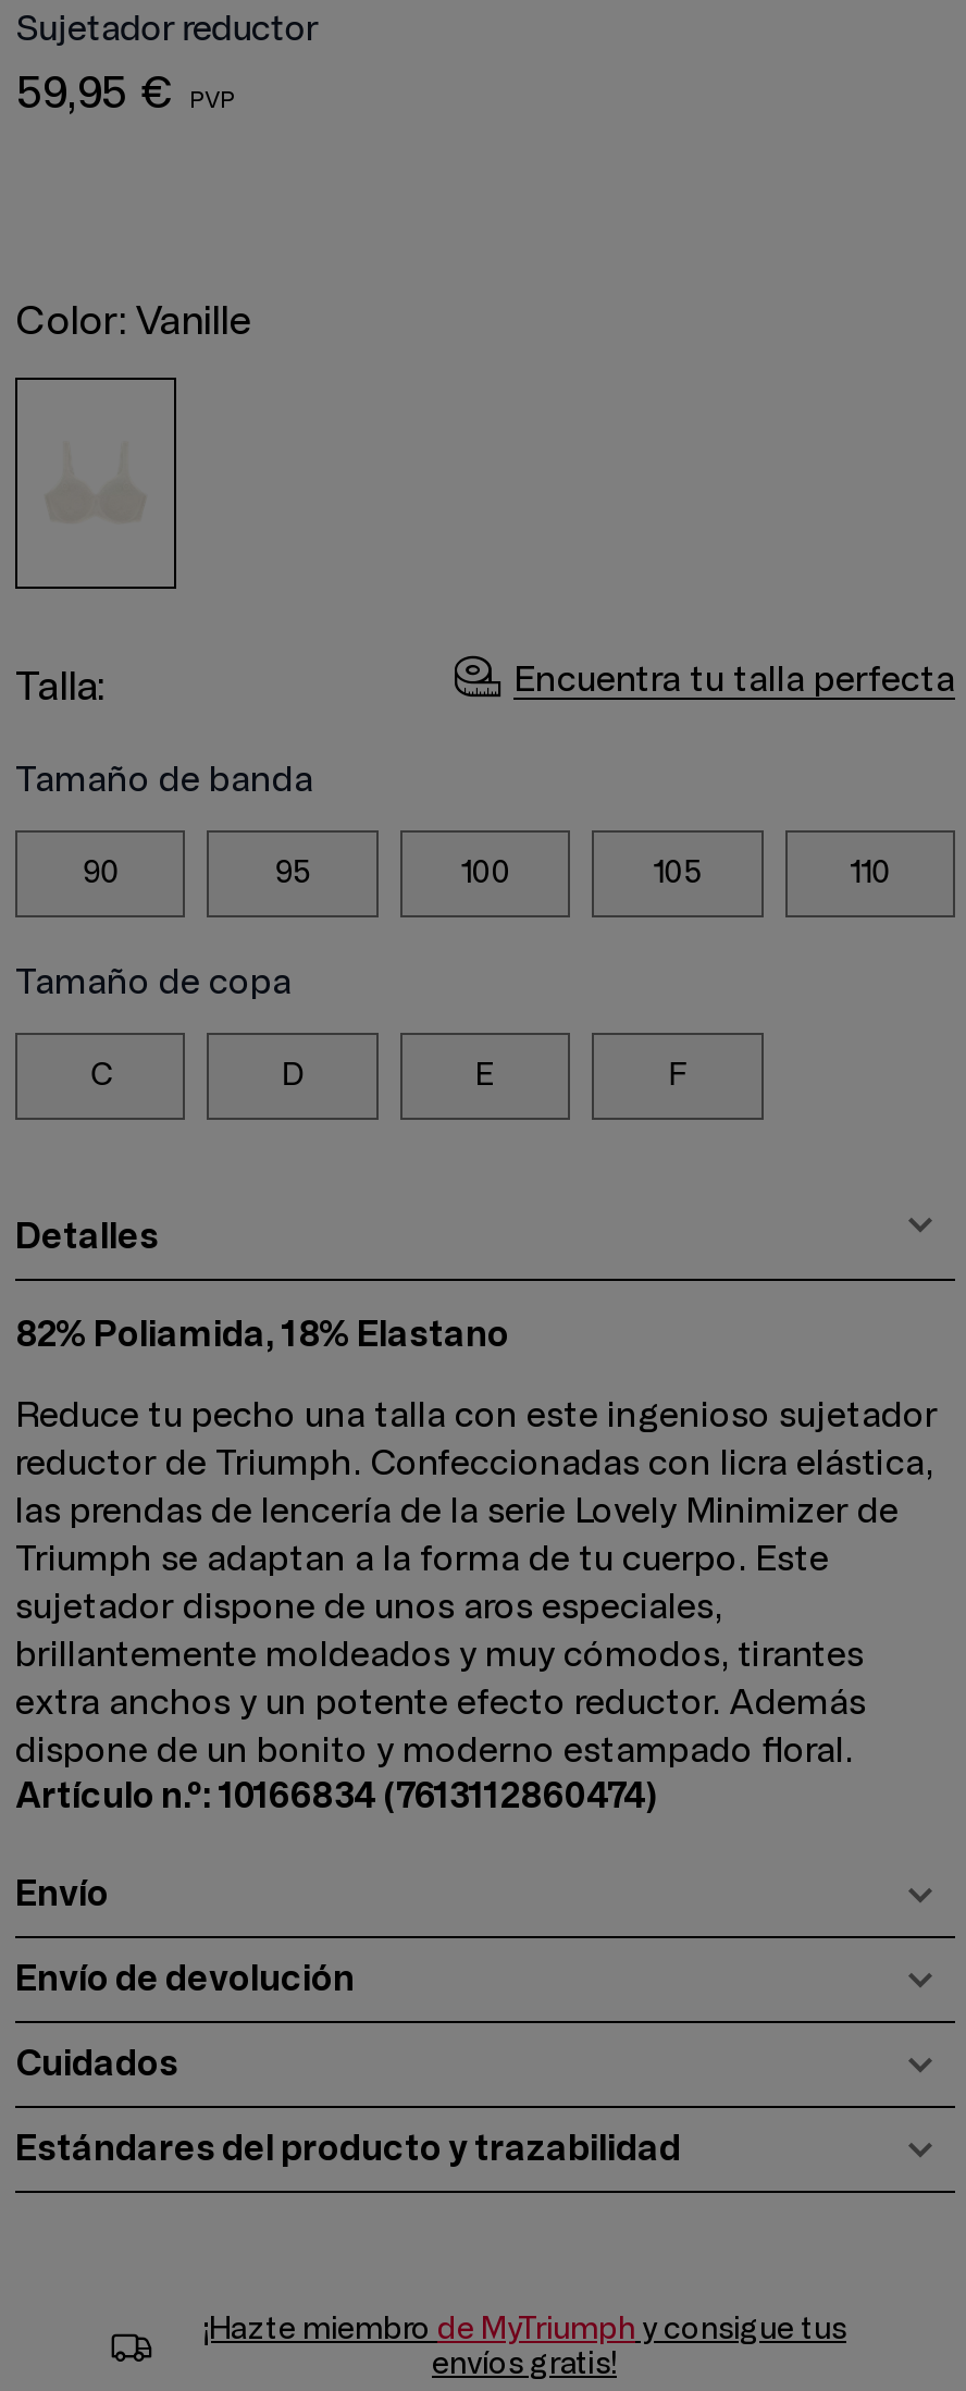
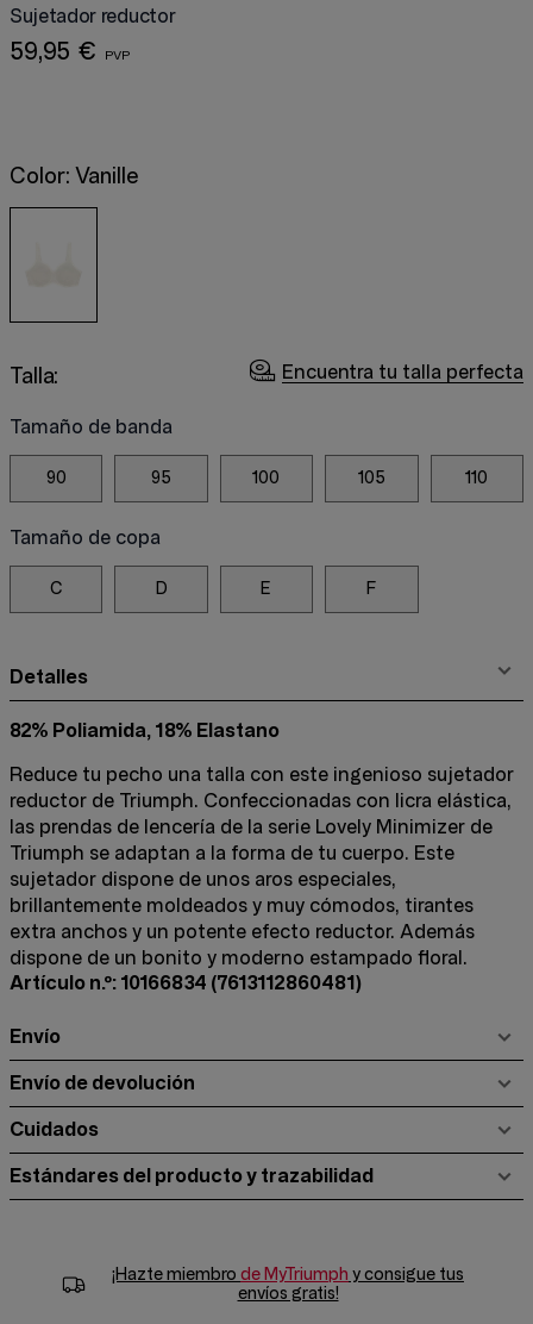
[15,1777,657,1814] Artículo n.º: 10166834 (7613112860474) -> [10,972,362,993] Artículo n.º: 10166834 (7613112860481)

